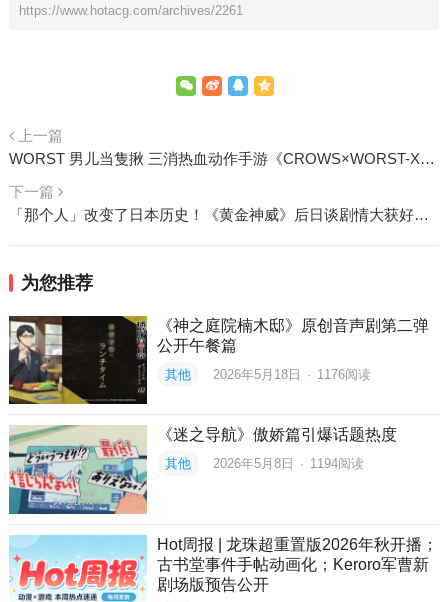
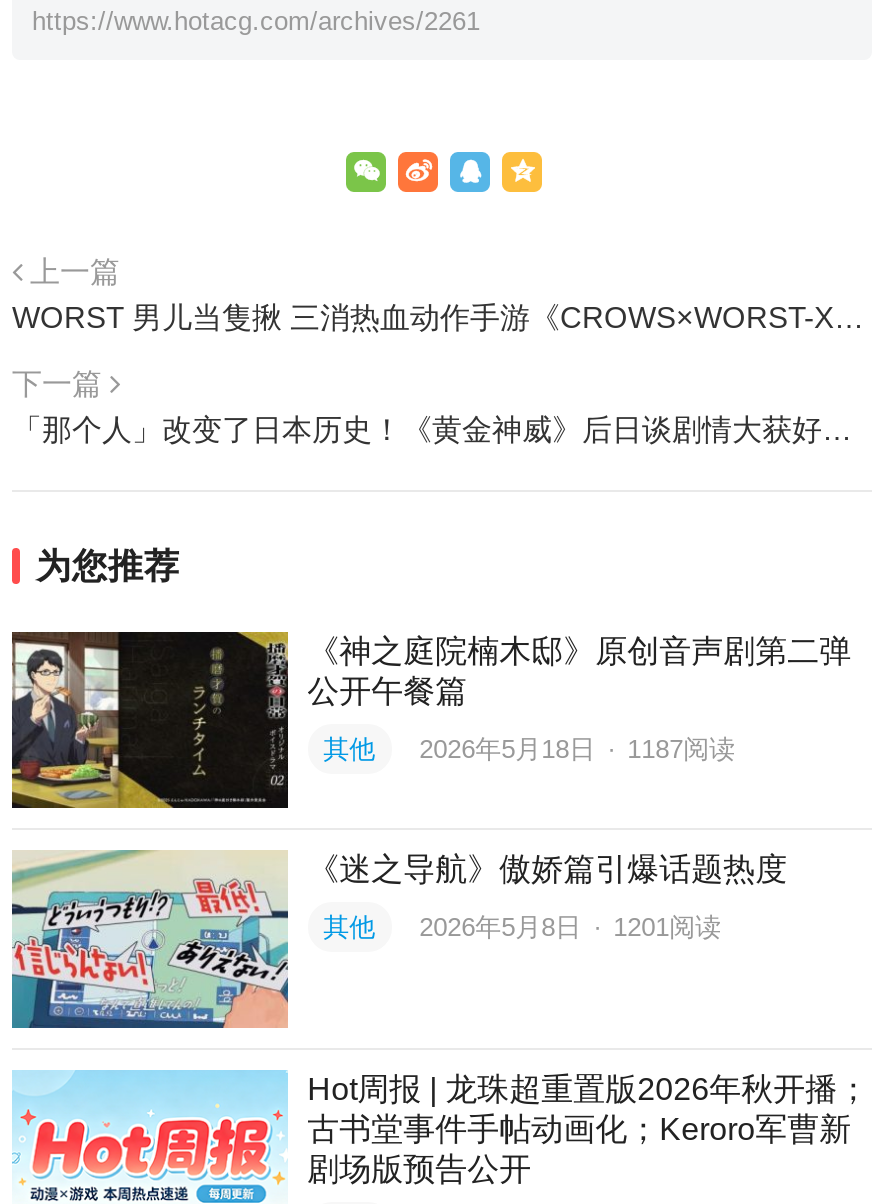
[165,367,371,382] 其他 2026年5月18日 · 1176阅读 -> [323,734,735,764] 其他 2026年5月18日 · 1187阅读
[165,456,364,471] 其他 2026年5月8日 · 1194阅读 -> [323,913,721,943] 其他 2026年5月8日 · 1201阅读

